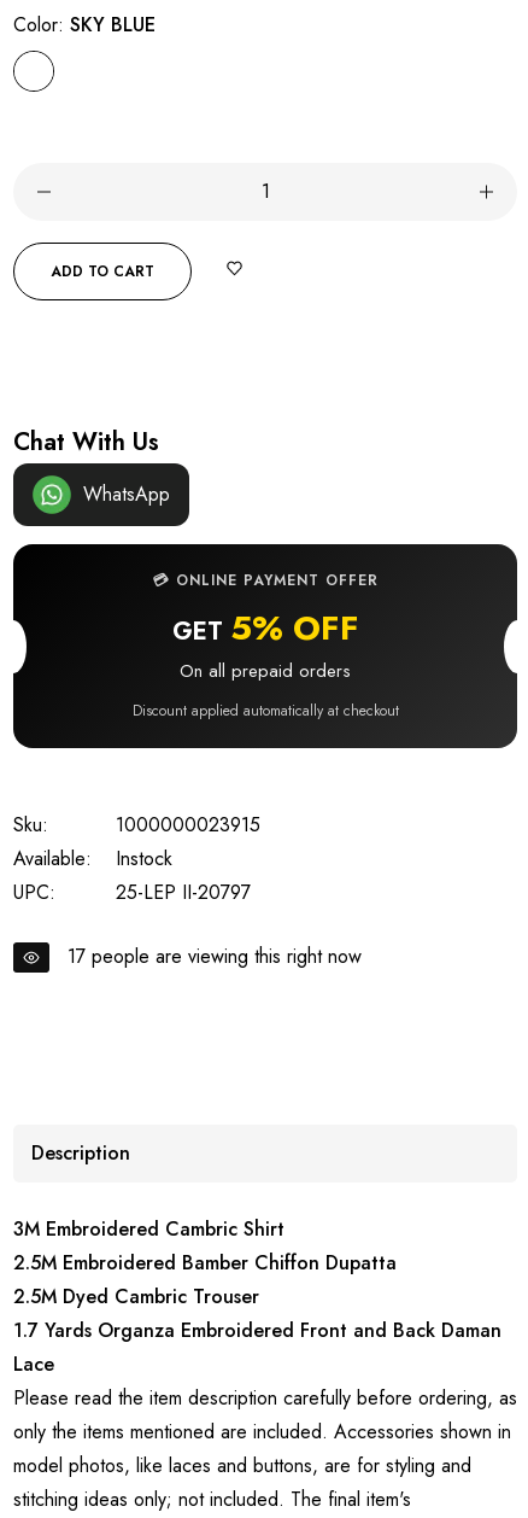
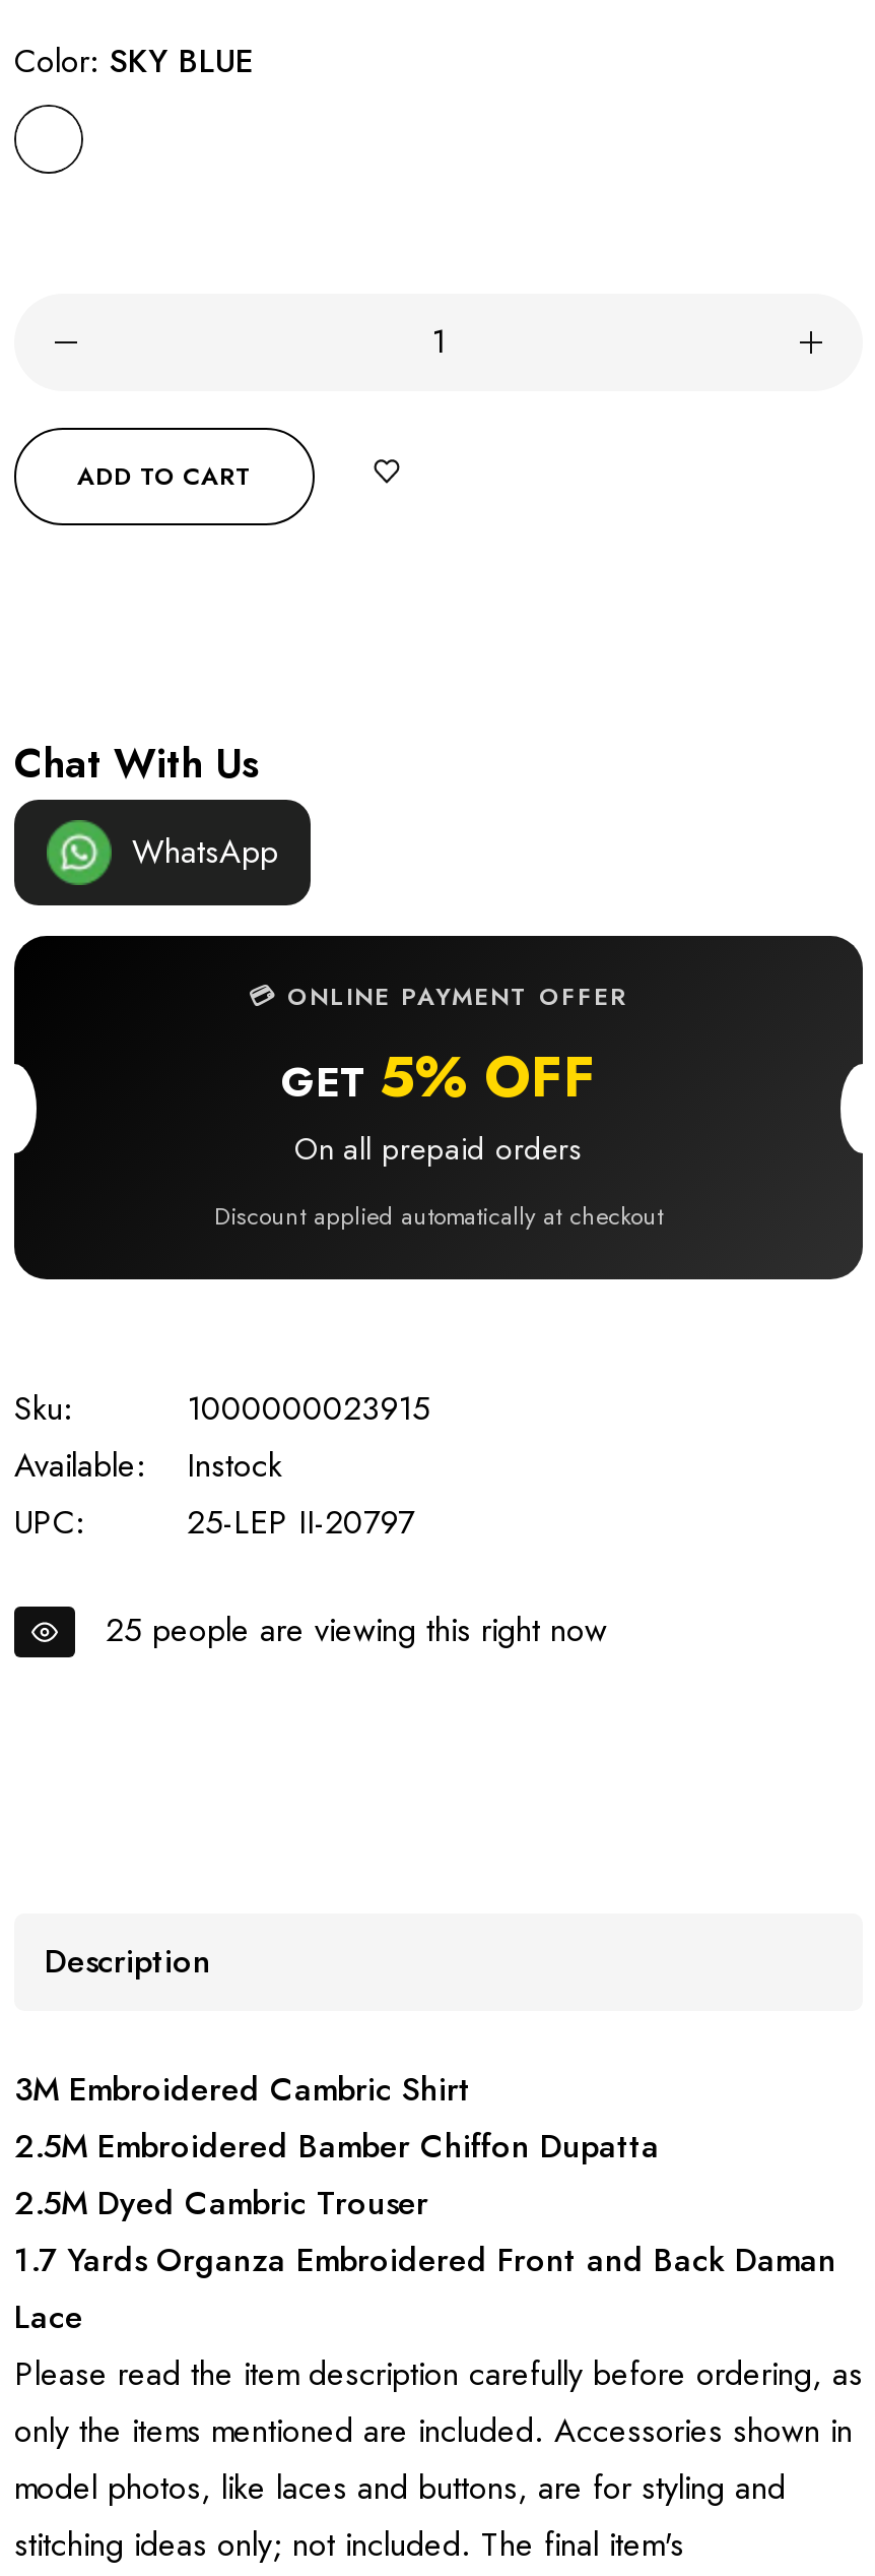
[68,943,362,970] 17 people are viewing this right now -> [106,1607,607,1654] 25 people are viewing this right now

